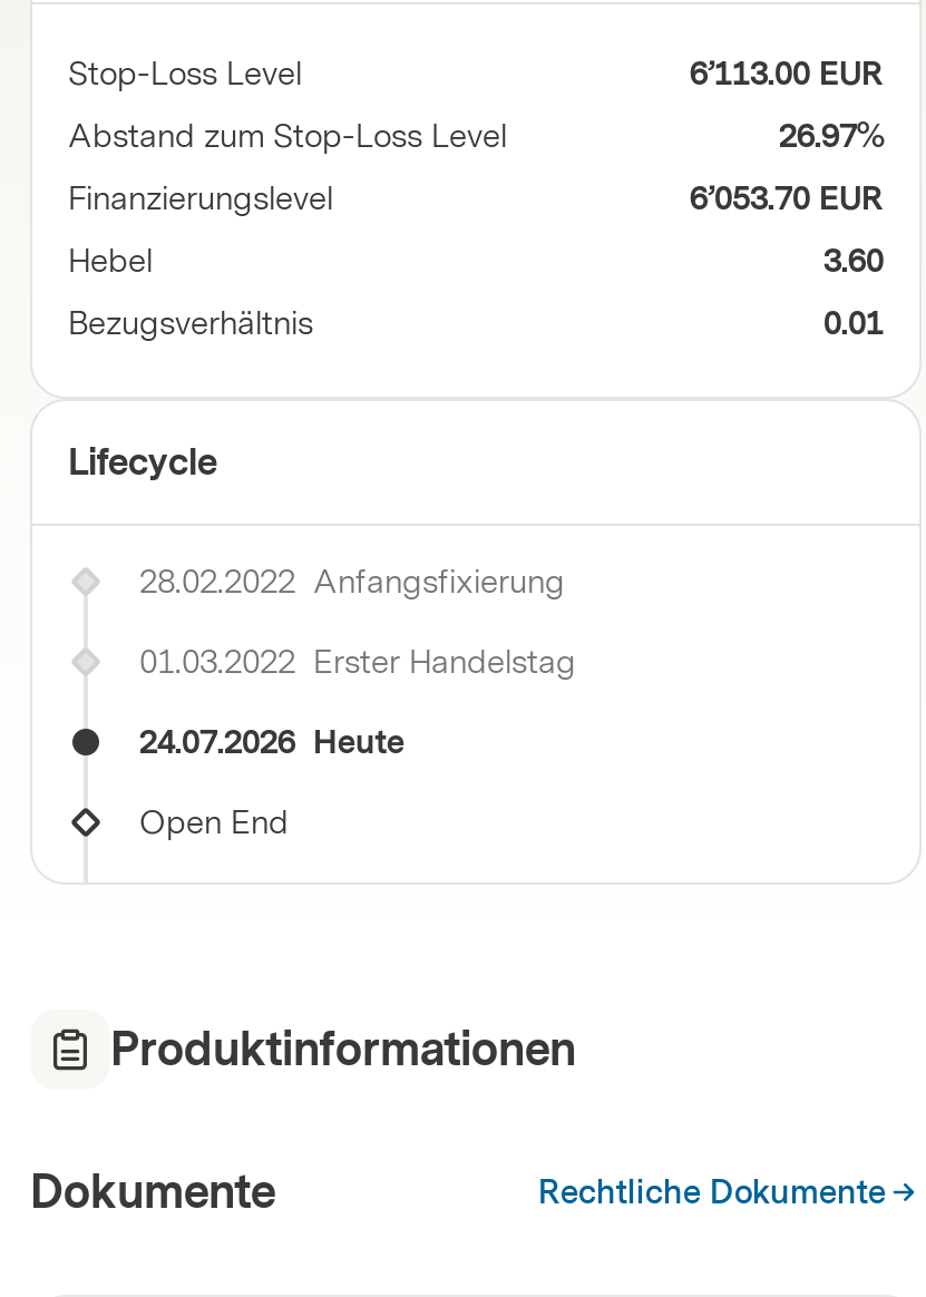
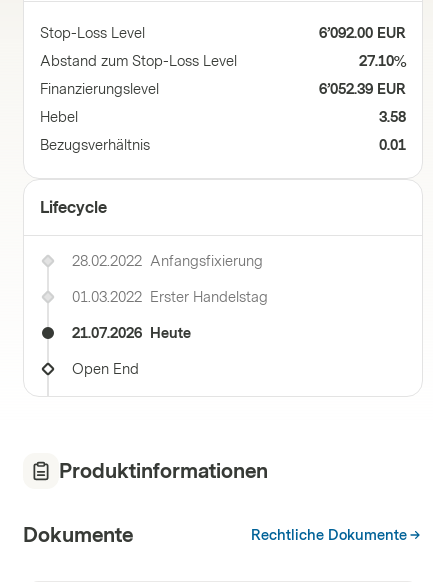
[690,56,884,94] 6’113.00 EUR -> [319,25,406,42] 6’092.00 EUR
[779,118,884,156] 26.97% -> [359,53,406,70] 27.10%
[690,181,884,218] 6’053.70 EUR -> [319,81,406,98] 6’052.39 EUR
[823,243,884,281] 3.60 -> [379,109,406,126] 3.58
[139,724,404,762] 24.07.2026 Heute -> [72,325,191,342] 21.07.2026 Heute

